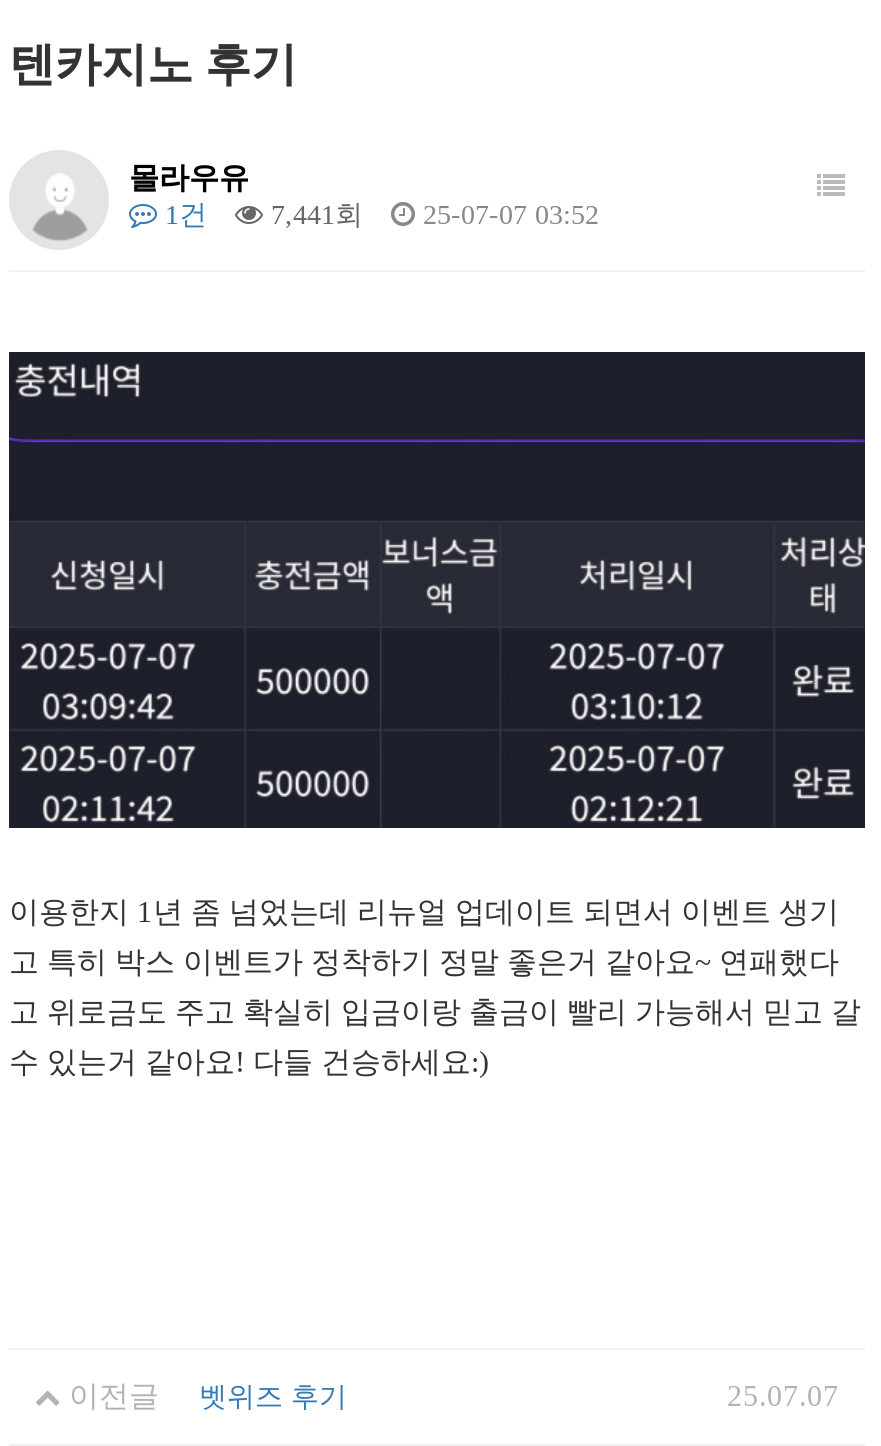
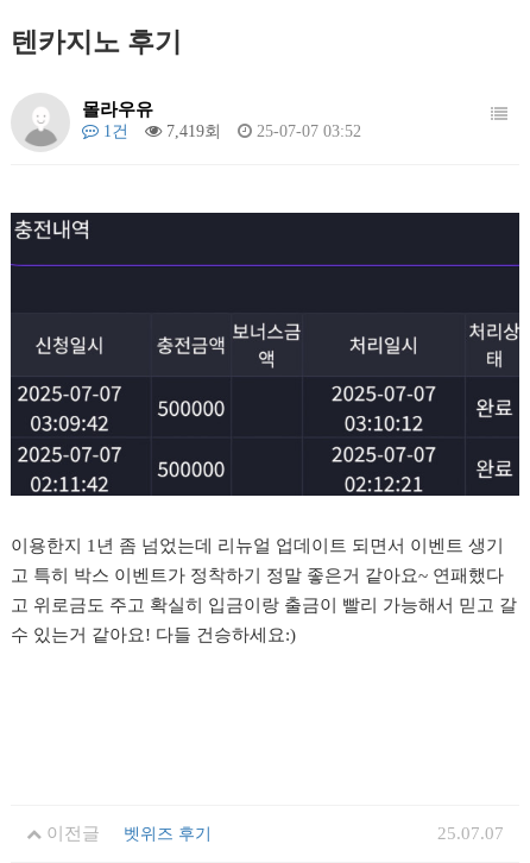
[157,200,599,230] 1건 7,441회 25-07-07 03:52 -> [99,122,361,140] 1건 7,419회 25-07-07 03:52

